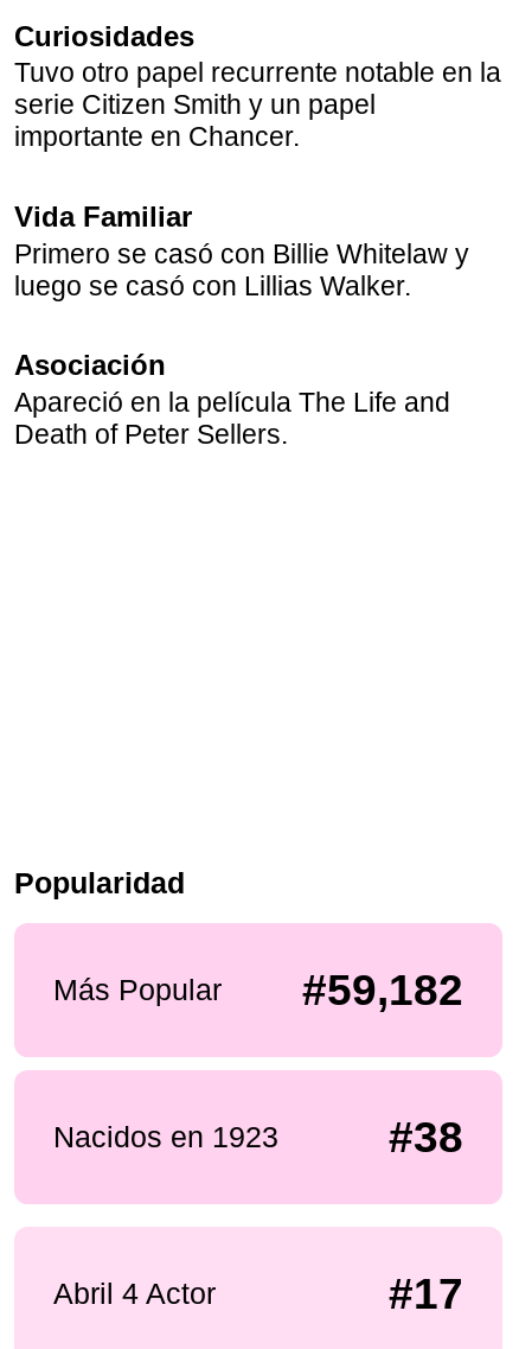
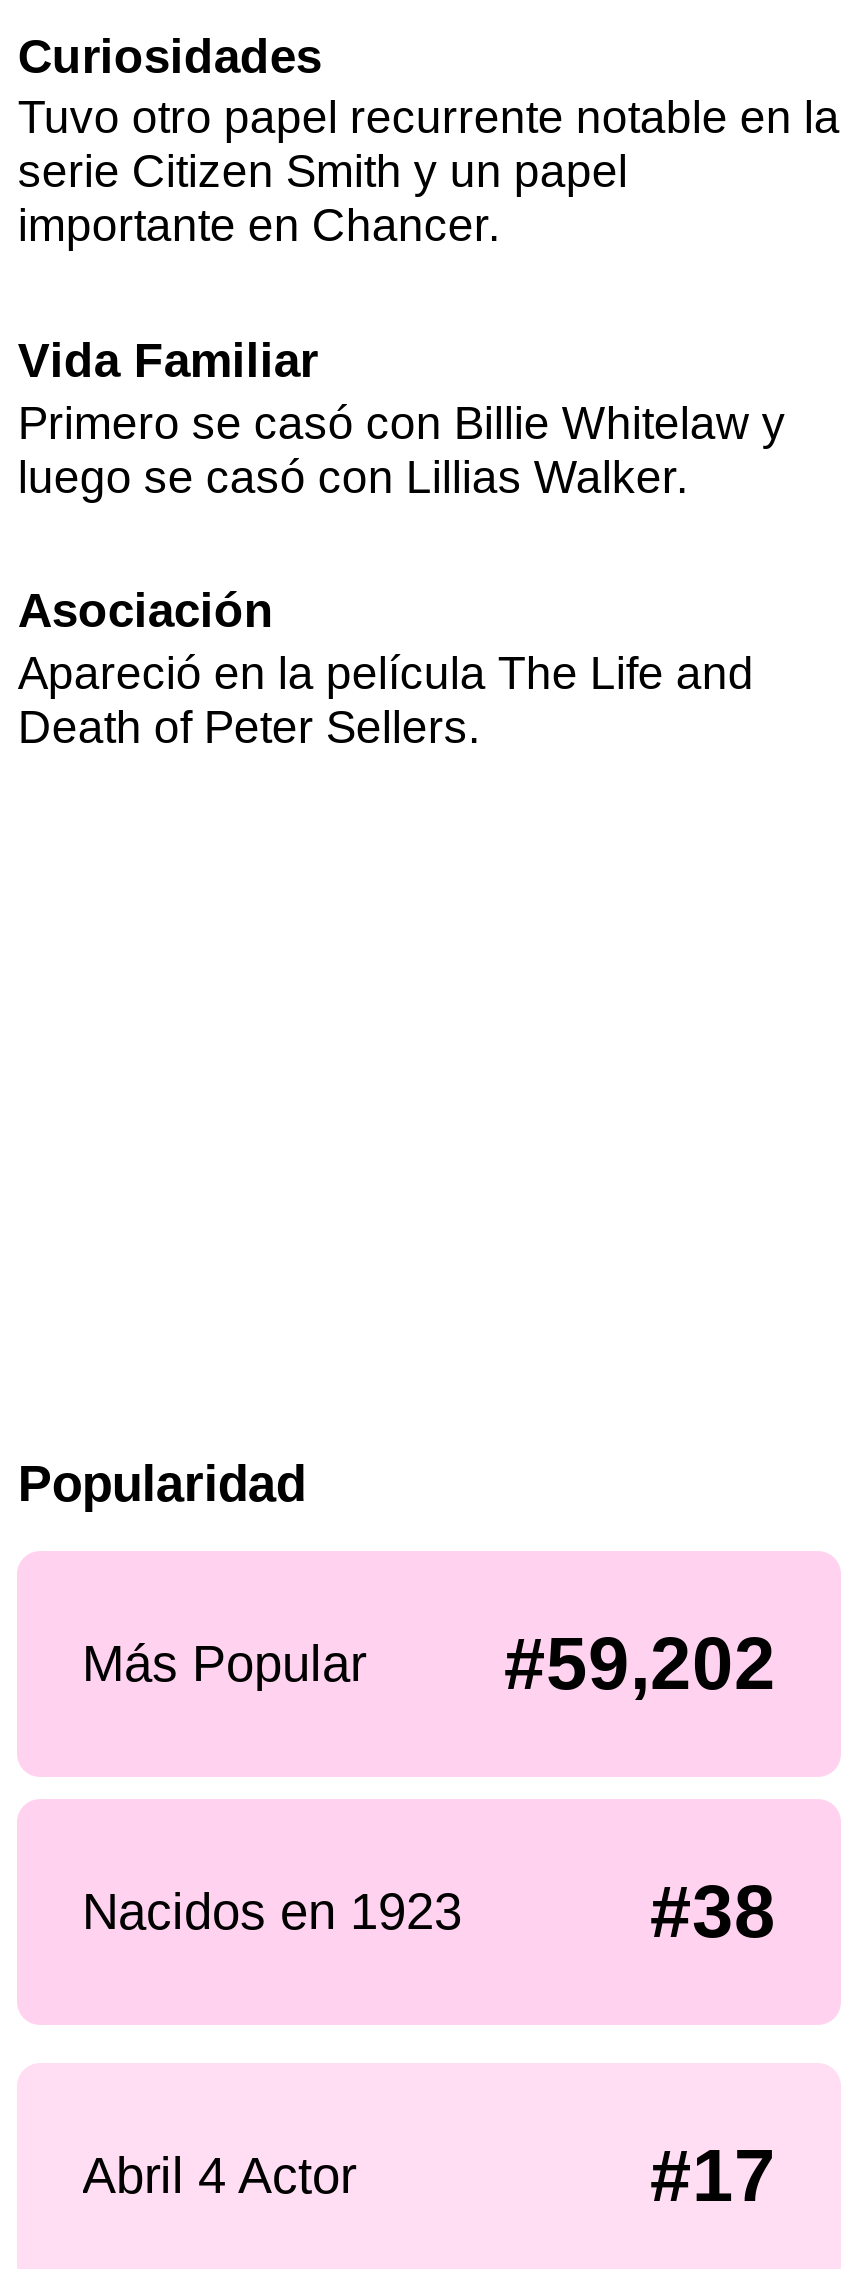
[303,966,464,1014] #59,182 -> [504,1623,776,1705] #59,202

